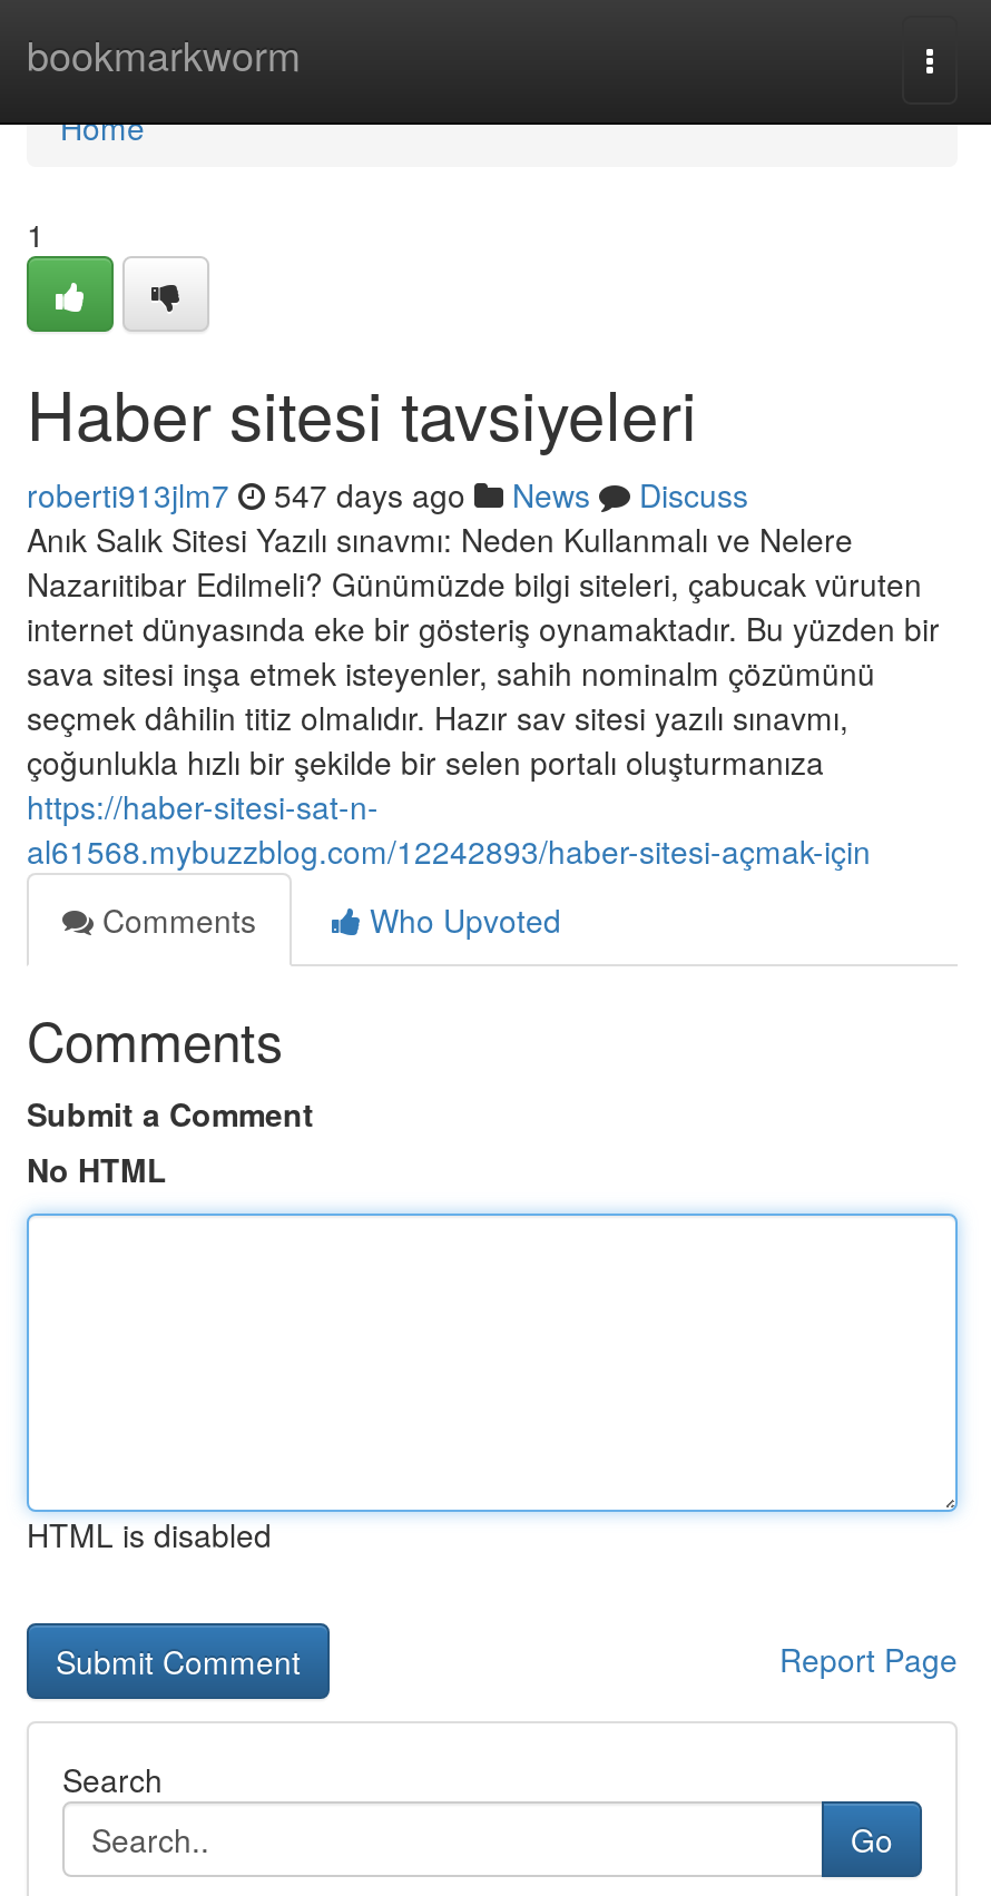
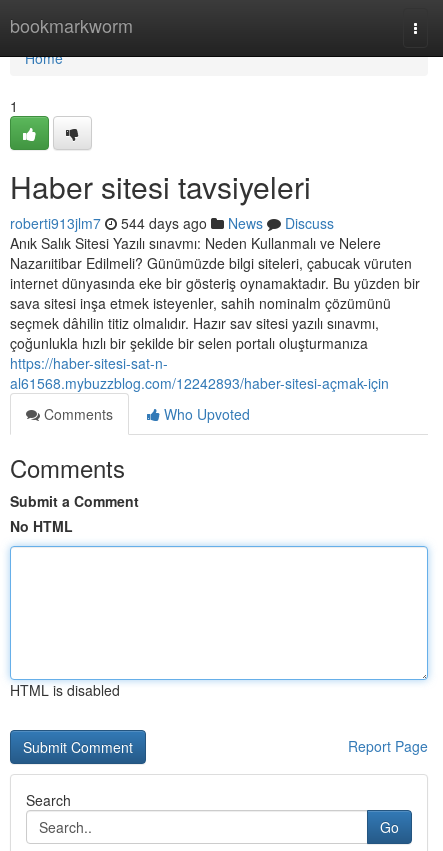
[27,472,748,517] roberti913jlm7 547 days ago News Discuss -> [10,213,334,233] roberti913jlm7 544 days ago News Discuss

